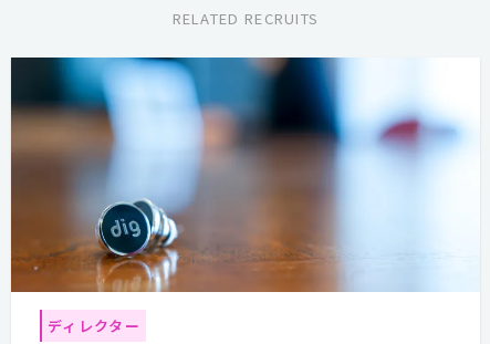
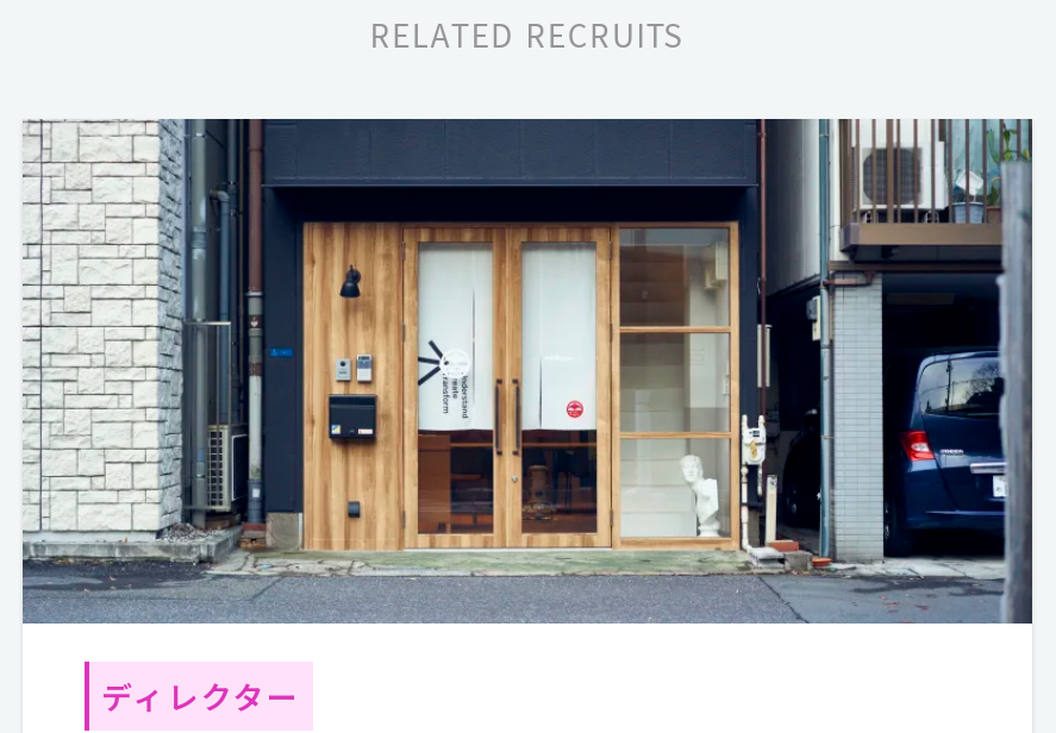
[10,56,480,293] [image] -> [20,117,1035,626] [image]

